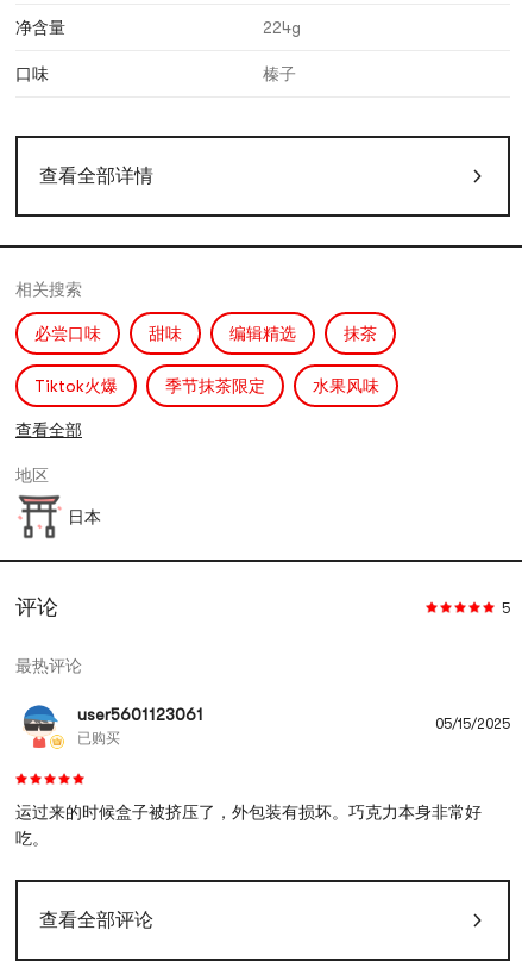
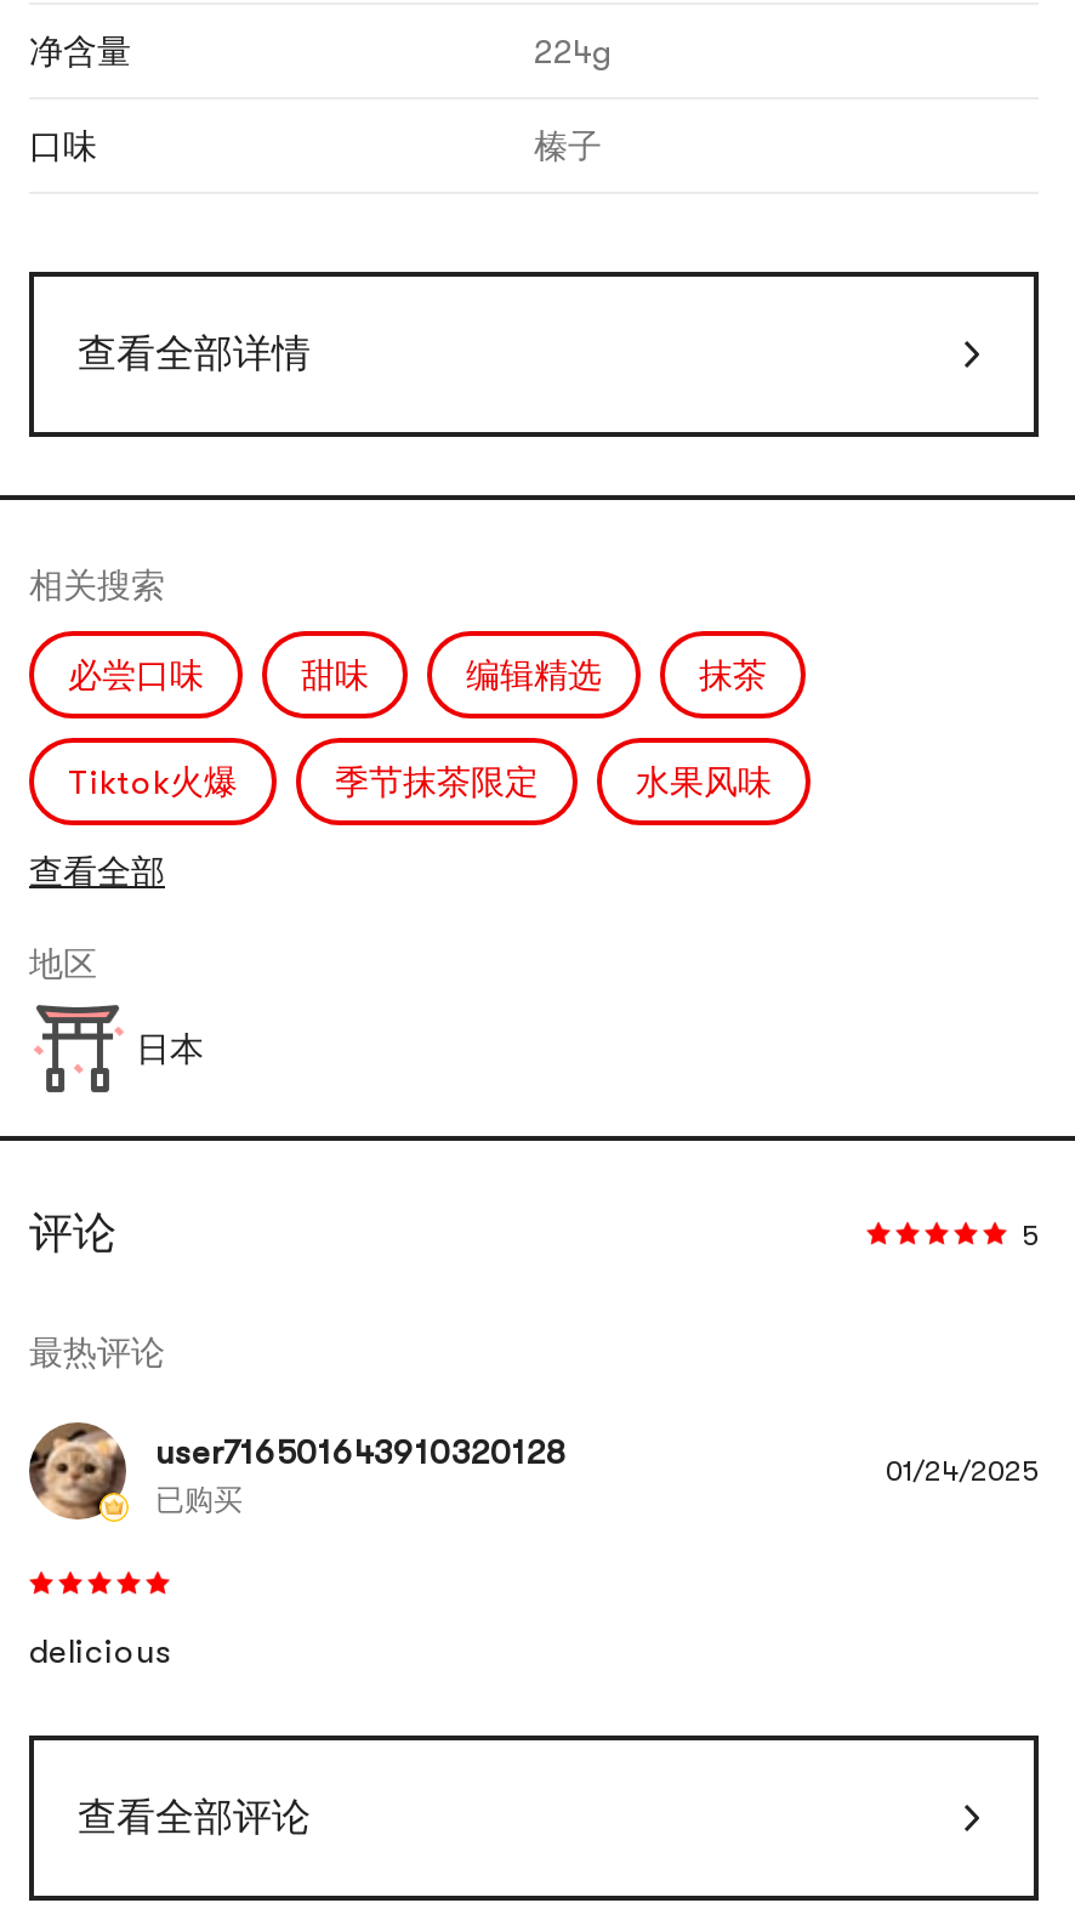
[15,700,203,748] [image] | user5601123061 -> [27,1420,565,1522] [image] | user716501643910320128
[435,715,510,732] 05/15/2025 -> [886,1453,1039,1487] 01/24/2025
[15,803,482,848] 运过来的时候盒子被挤压了，外包装有损坏。巧克力本身非常好 | 吃。 -> [29,1632,172,1671] delicious

